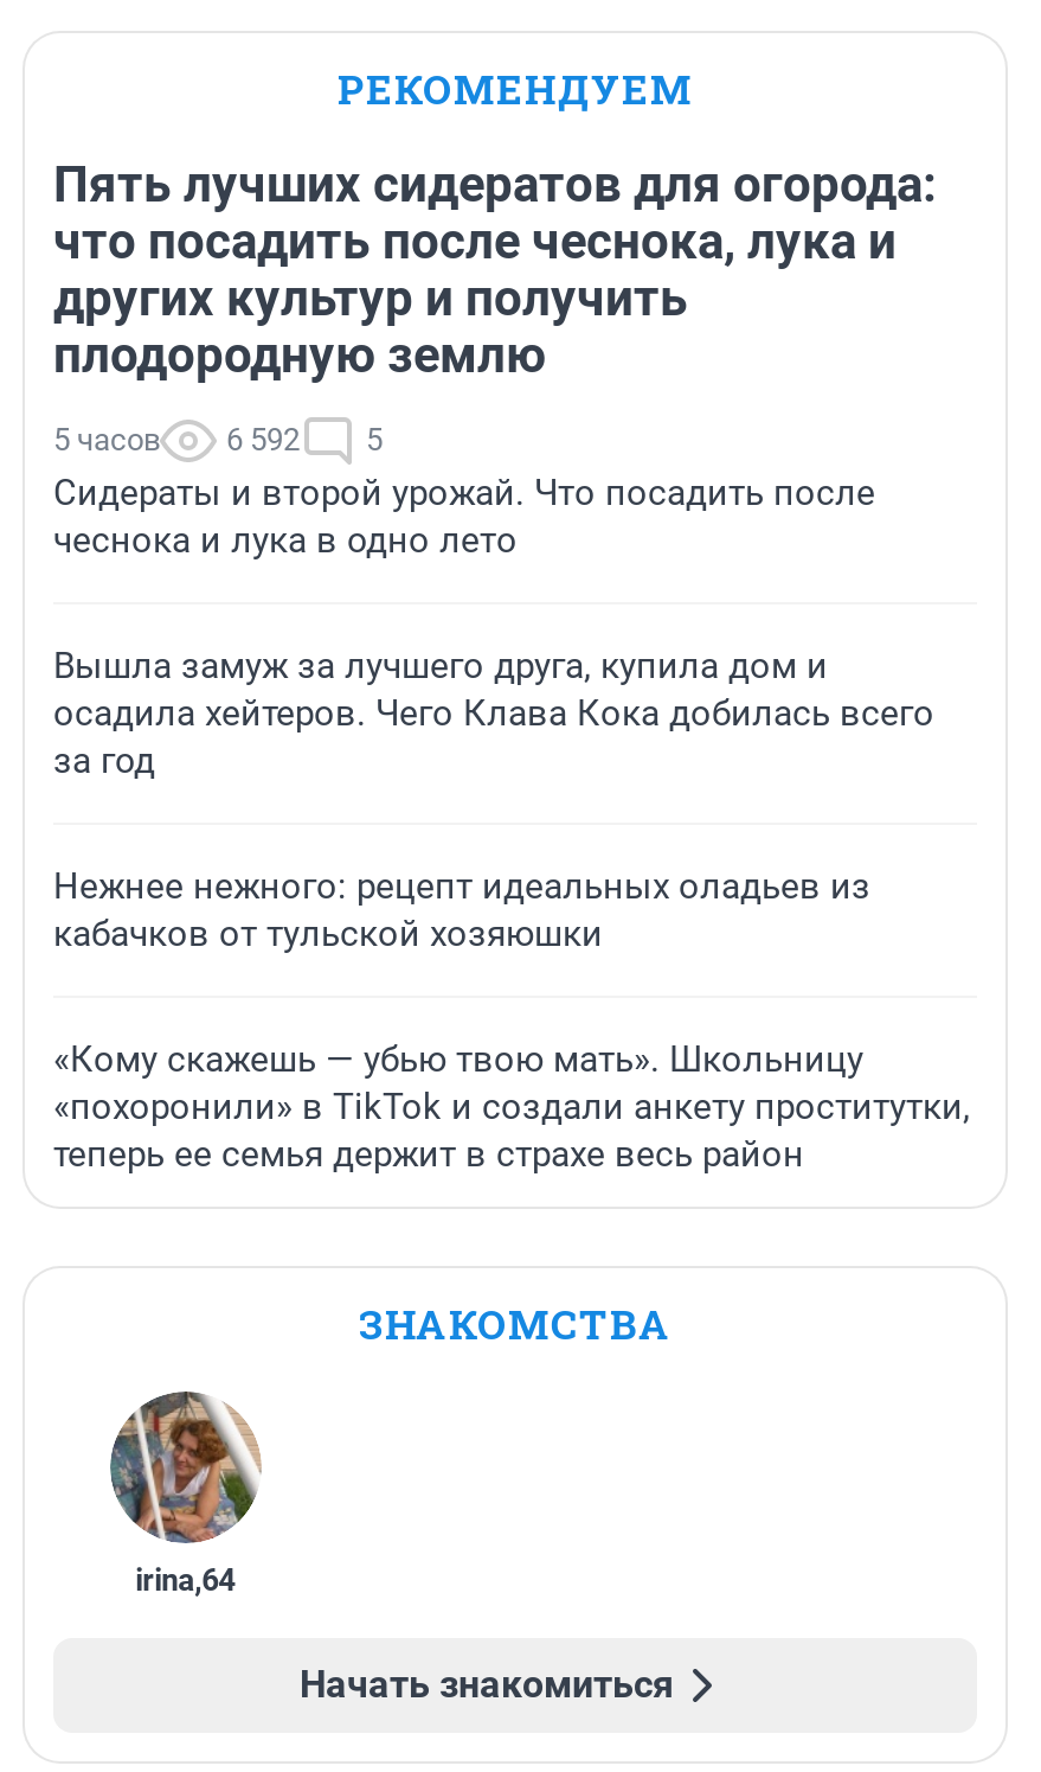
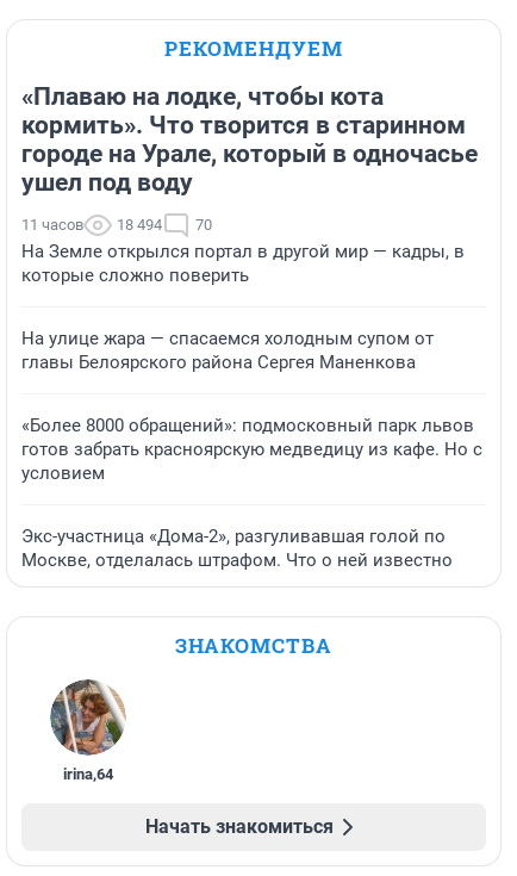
[53,157,937,385] Пять лучших сидератов для огорода: | что посадить после чеснока, лука и | других культур и получить | плодородную землю -> [21,82,478,197] «Плаваю на лодке, чтобы кота | кормить». Что творится в старинном | городе на Урале, который в одночасье | ушел под воду
[53,422,875,562] 5 часов | 6 592 | 5 | Сидераты и второй урожай. Что посадить после | чеснока и лука в одно лето -> [21,216,465,286] 11 часов | 18 494 | 70 | На Земле открылся портал в другой мир — кадры, в | которые сложно поверить
[53,645,934,783] Вышла замуж за лучшего друга, купила дом и | осадила хейтеров. Чего Клава Кока добилась всего | за год -> [21,328,434,373] На улице жара — спасаемся холодным супом от | главы Белоярского района Сергея Маненкова
[53,866,870,956] Нежнее нежного: рецепт идеальных оладьев из | кабачков от тульской хозяюшки -> [21,415,482,484] «Более 8000 обращений»: подмосковный парк львов | готов забрать красноярскую медведицу из кафе. Но с | условием
[53,1039,970,1176] «Кому скажешь — убью твою мать». Школьницу | «похоронили» в TikTok и создали анкету проститутки, | теперь ее семья держит в страхе весь район -> [21,526,453,571] Экс-участница «Дома-2», разгуливавшая голой по | Москве, отделалась штрафом. Что о ней известно

